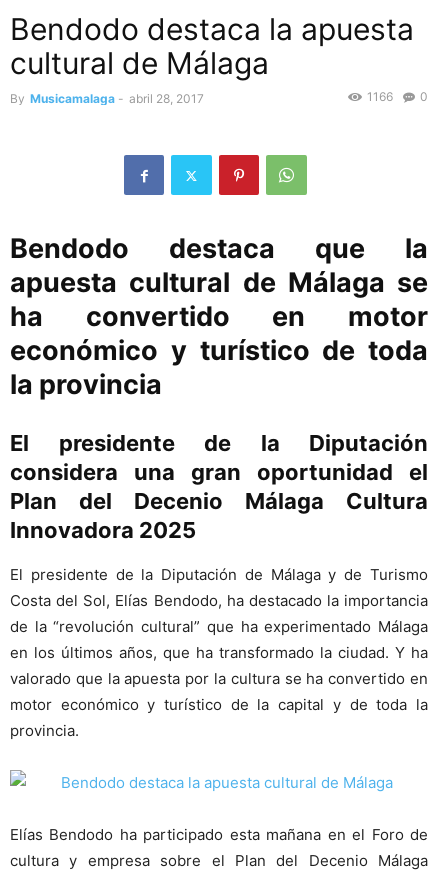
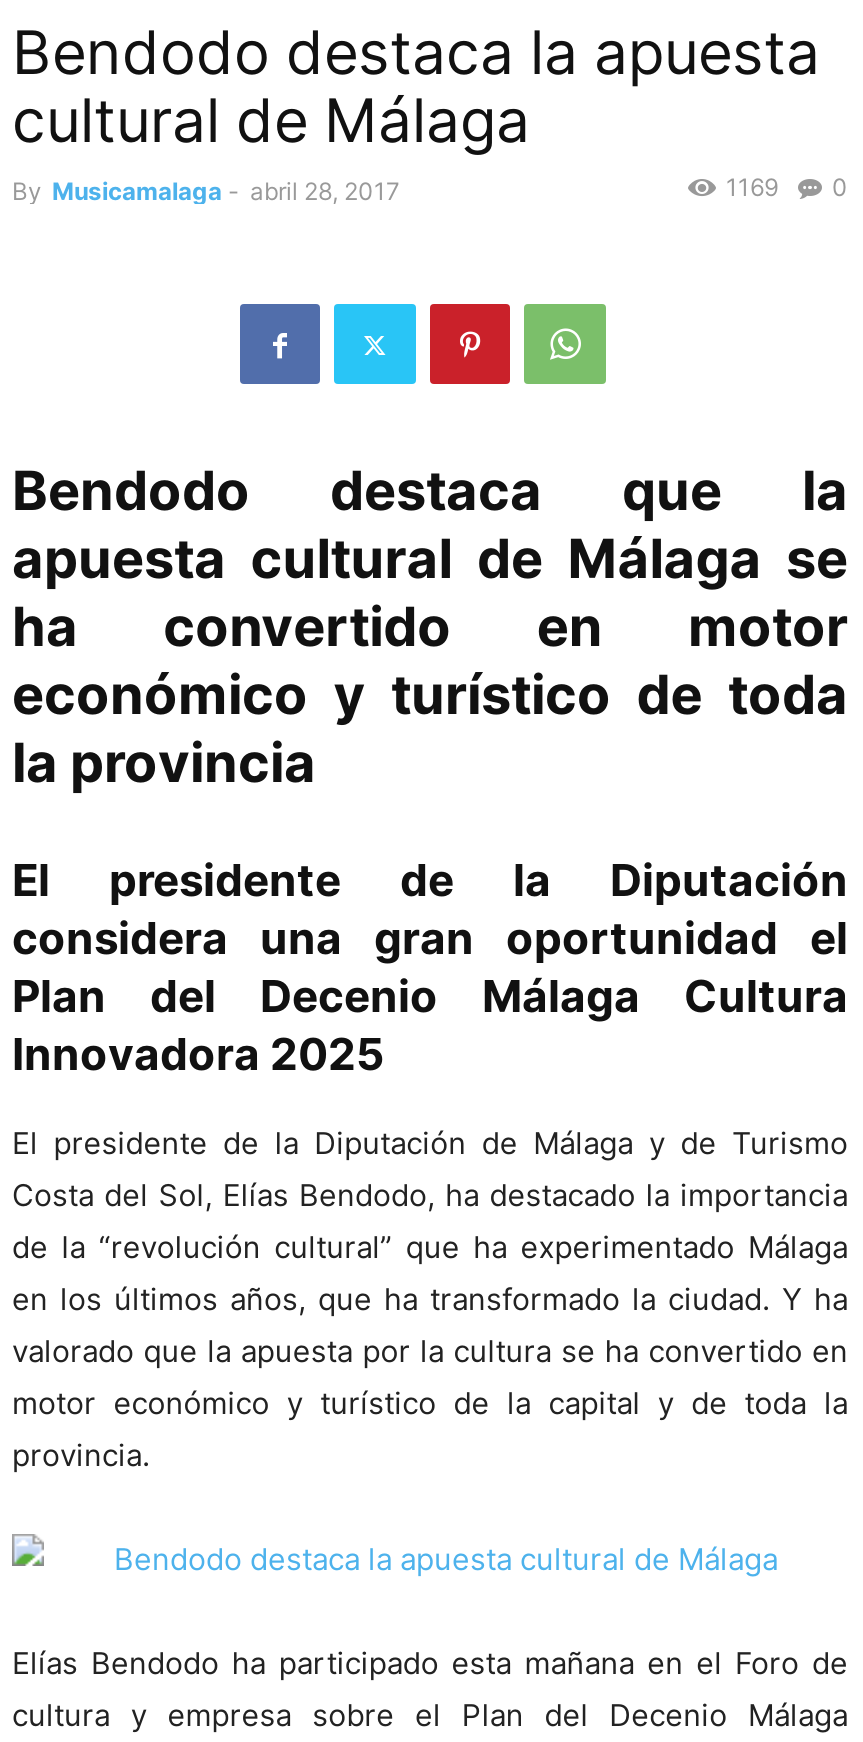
[367,89,428,104] 1166 0 -> [726,172,848,202] 1169 0

